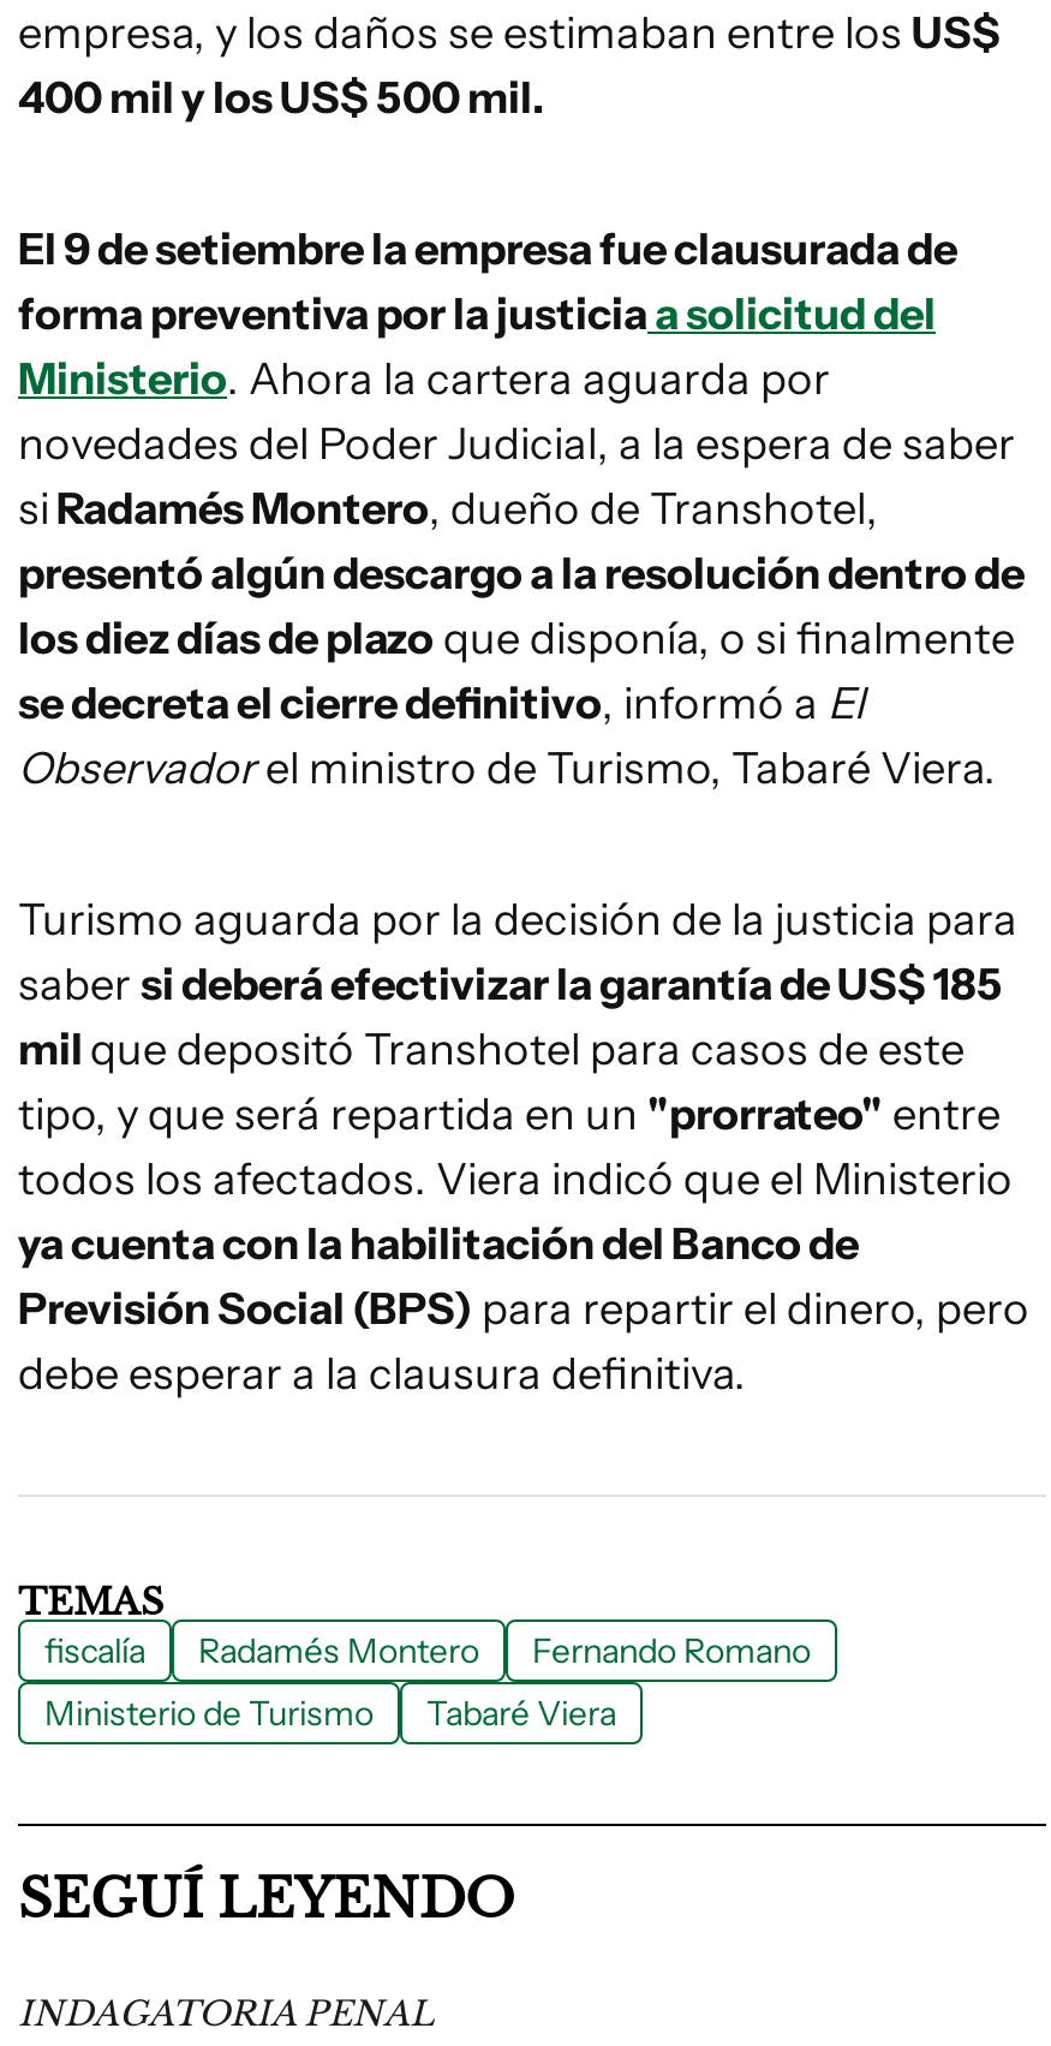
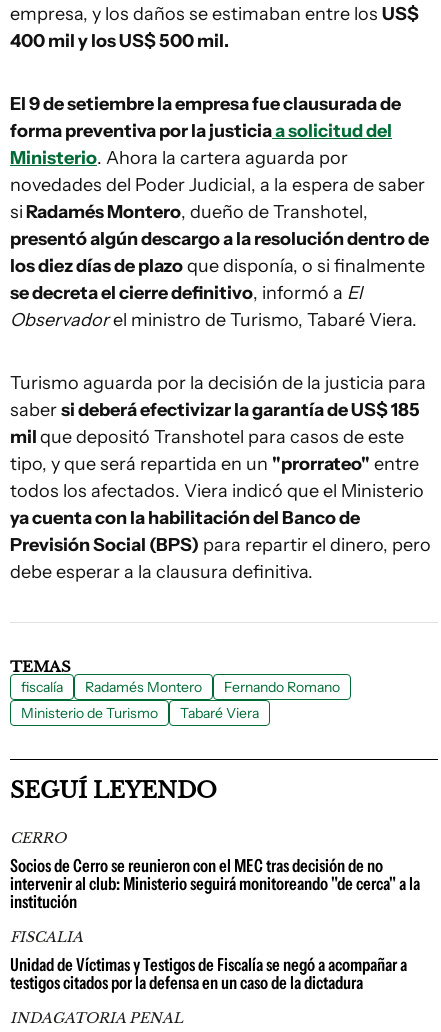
none -> [10,829,420,994] CERRO | Socios de Cerro se reunieron con el MEC tras decisión de no | intervenir al club: Ministerio seguirá monitoreando "de cerca" a la | institución | FISCALIA | Unidad de Víctimas y Testigos de Fiscalía se negó a acompañar a | testigos citados por la defensa en un caso de la dictadura

